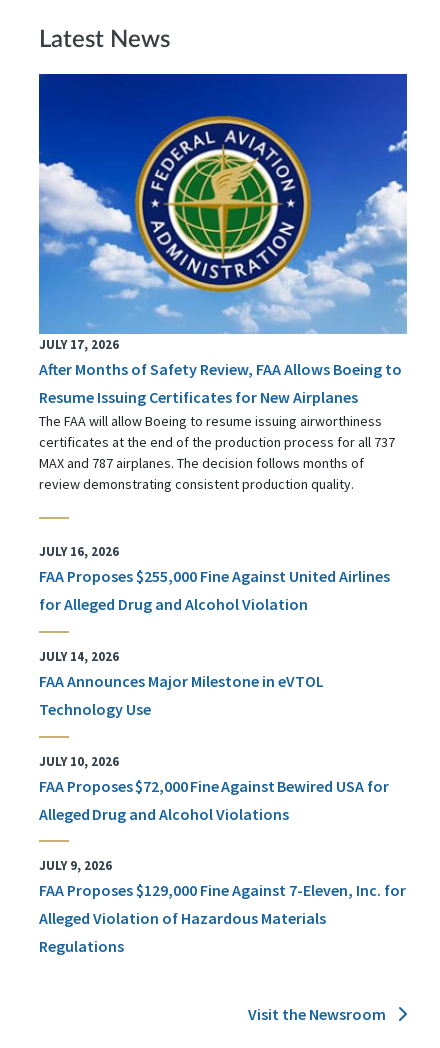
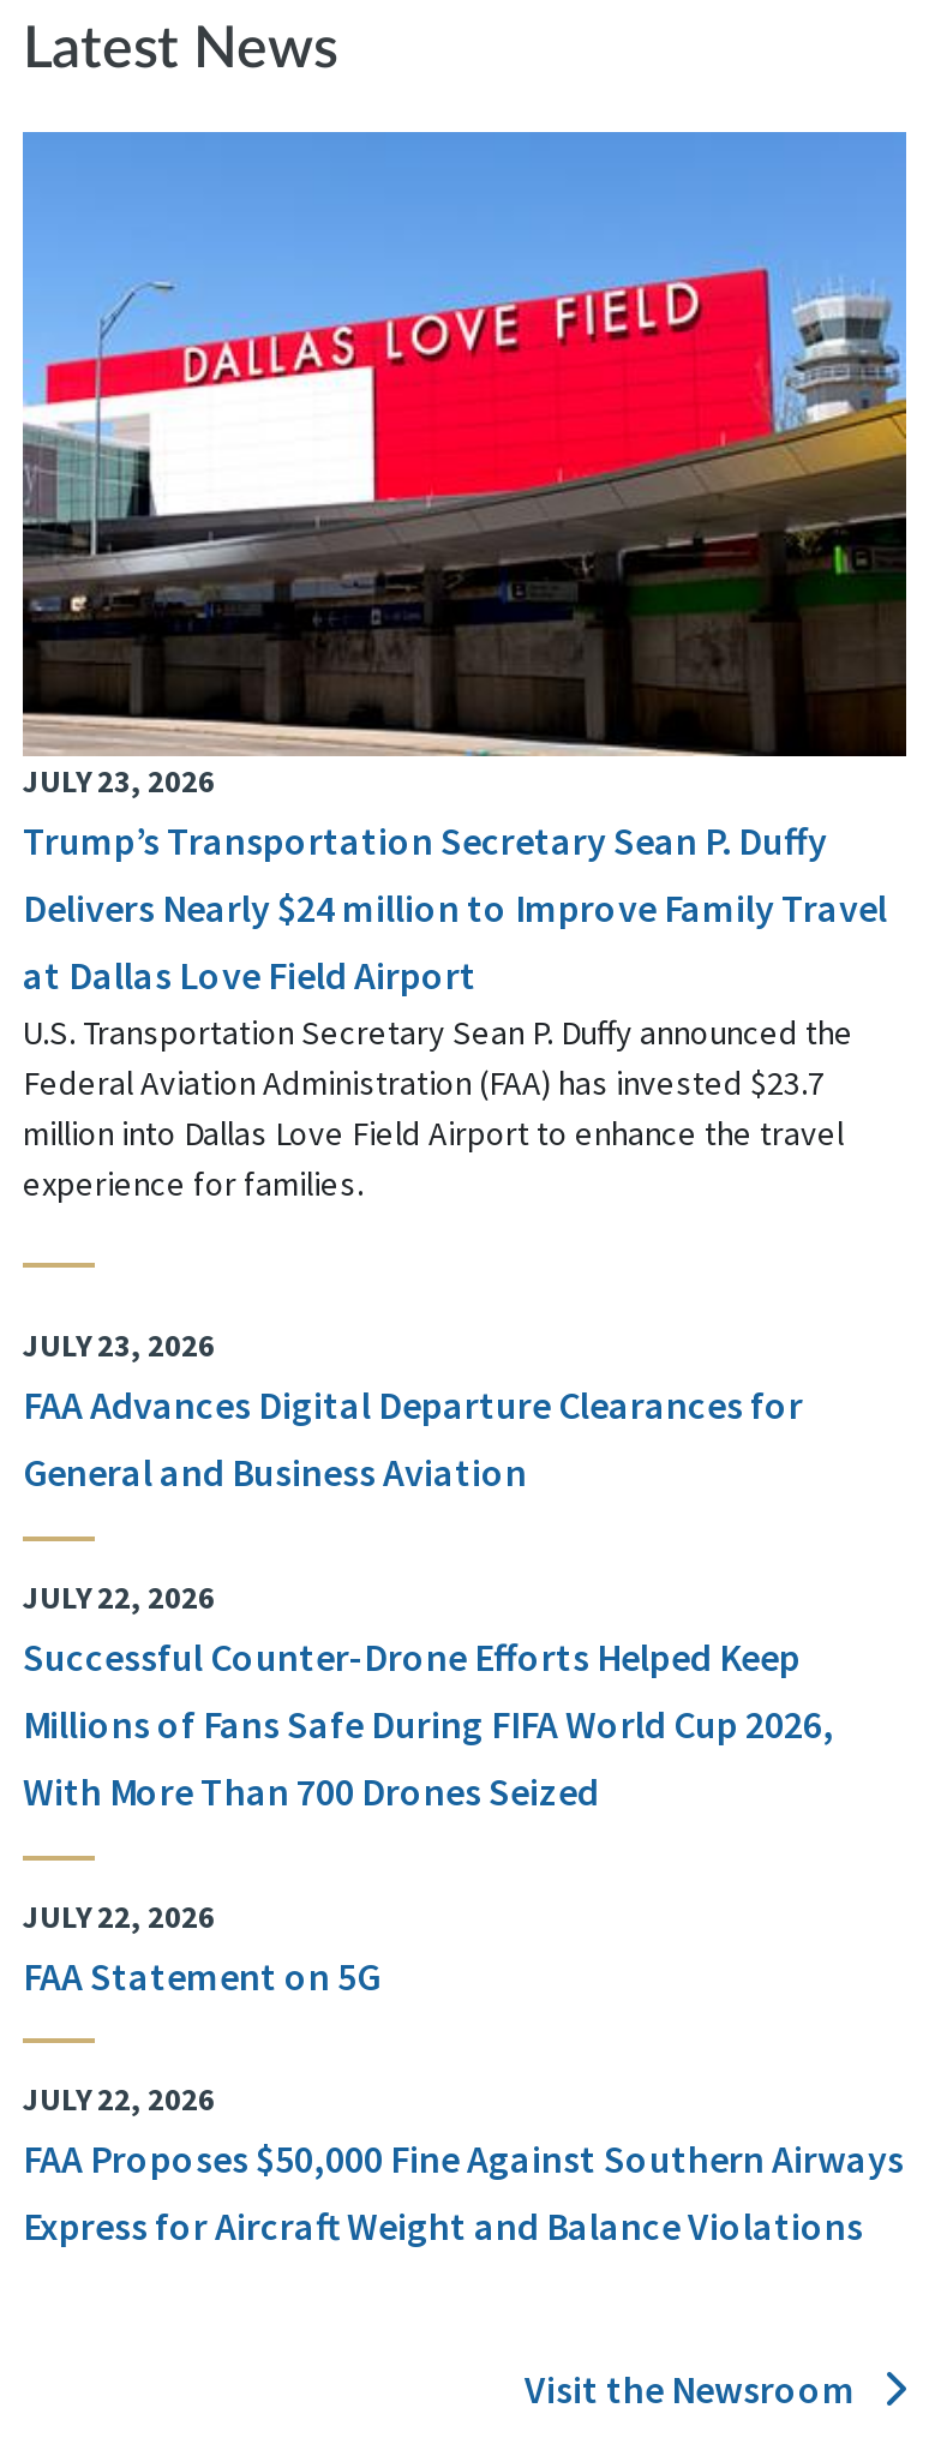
[38,73,408,493] [image] | JULY 17, 2026 | After Months of Safety Review, FAA Allows Boeing to | Resume Issuing Certificates for New Airplanes | The FAA will allow Boeing to resume issuing airworthiness | certificates at the end of the production process for all 737 | MAX and 787 airplanes. The decision follows months of | review demonstrating consistent production quality. -> [20,130,909,1204] [image] | JULY 23, 2026 | Trump’s Transportation Secretary Sean P. Duffy | Delivers Nearly $24 million to Improve Family Travel | at Dallas Love Field Airport | U.S. Transportation Secretary Sean P. Duffy announced the | Federal Aviation Administration (FAA) has invested $23.7 | million into Dallas Love Field Airport to enhance the travel | experience for families.
[39,543,390,614] JULY 16, 2026 | FAA Proposes $255,000 Fine Against United Airlines | for Alleged Drug and Alcohol Violation -> [23,1326,803,1497] JULY 23, 2026 | FAA Advances Digital Departure Clearances for | General and Business Aviation
[39,648,324,719] JULY 14, 2026 | FAA Announces Major Milestone in eVTOL | Technology Use -> [23,1577,834,1815] JULY 22, 2026 | Successful Counter-Drone Efforts Helped Keep | Millions of Fans Safe During FIFA World Cup 2026, | With More Than 700 Drones Seized
[39,753,389,824] JULY 10, 2026 | FAA Proposes $72,000 Fine Against Bewired USA for | Alleged Drug and Alcohol Violations -> [23,1896,380,1999] JULY 22, 2026 | FAA Statement on 5G
[39,857,406,956] JULY 9, 2026 | FAA Proposes $129,000 Fine Against 7-Eleven, Inc. for | Alleged Violation of Hazardous Materials | Regulations -> [23,2080,904,2250] JULY 22, 2026 | FAA Proposes $50,000 Fine Against Southern Airways | Express for Aircraft Weight and Balance Violations

